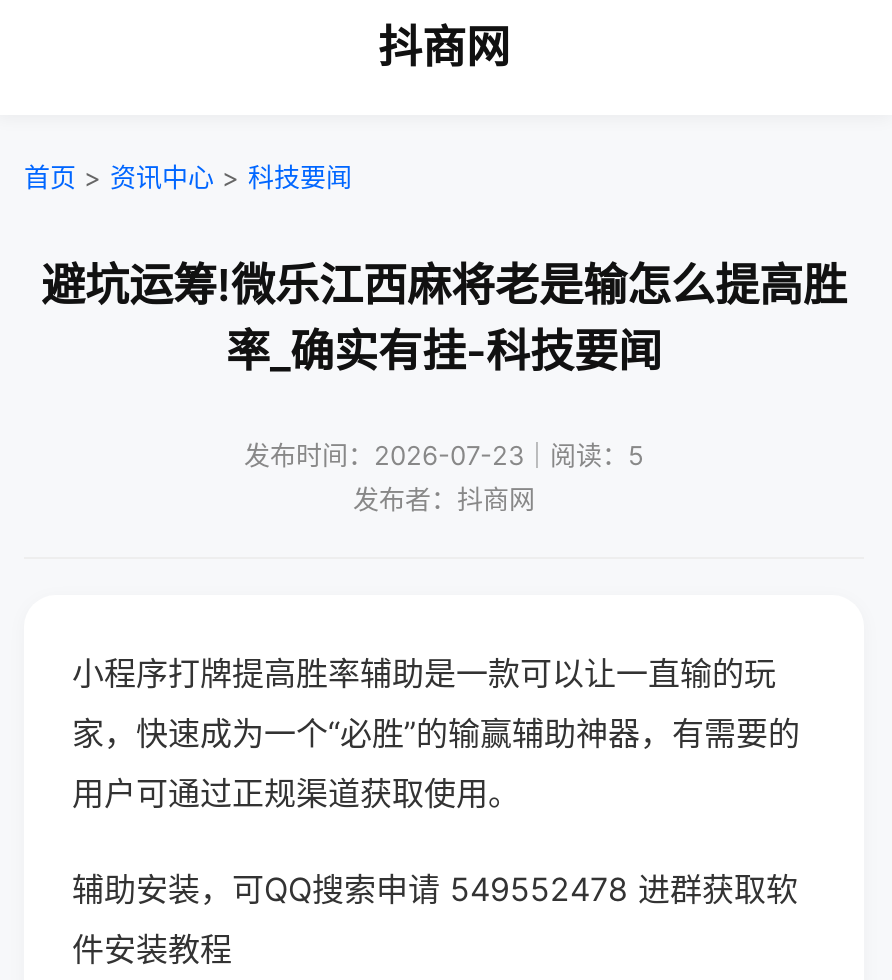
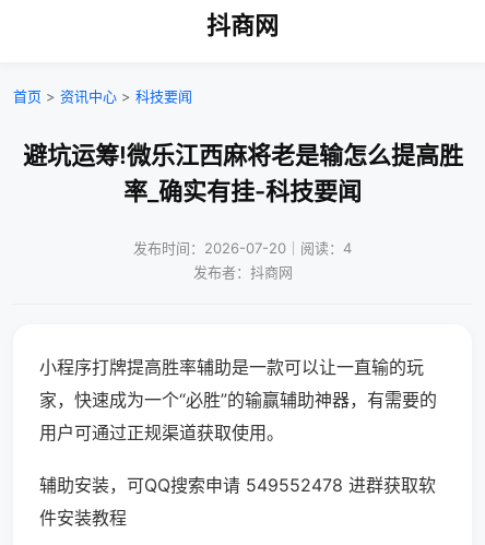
[244,439,644,471] 发布时间：2026-07-23｜阅读：5 -> [133,239,352,257] 发布时间：2026-07-20｜阅读：4

